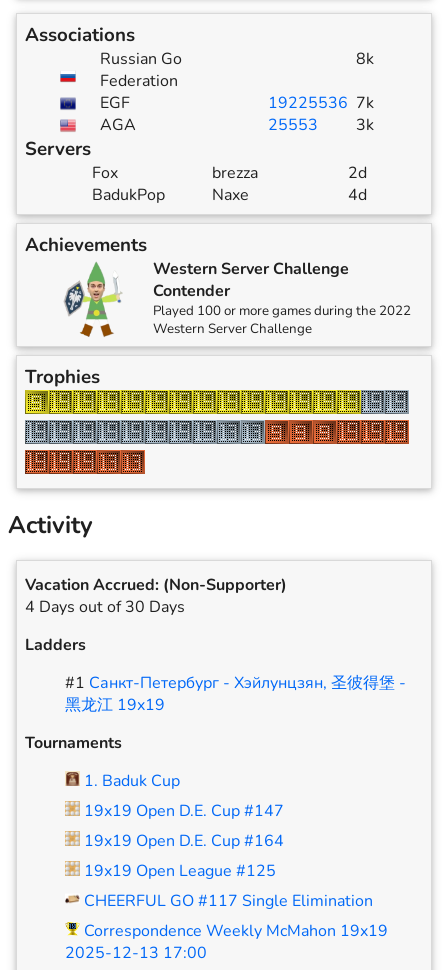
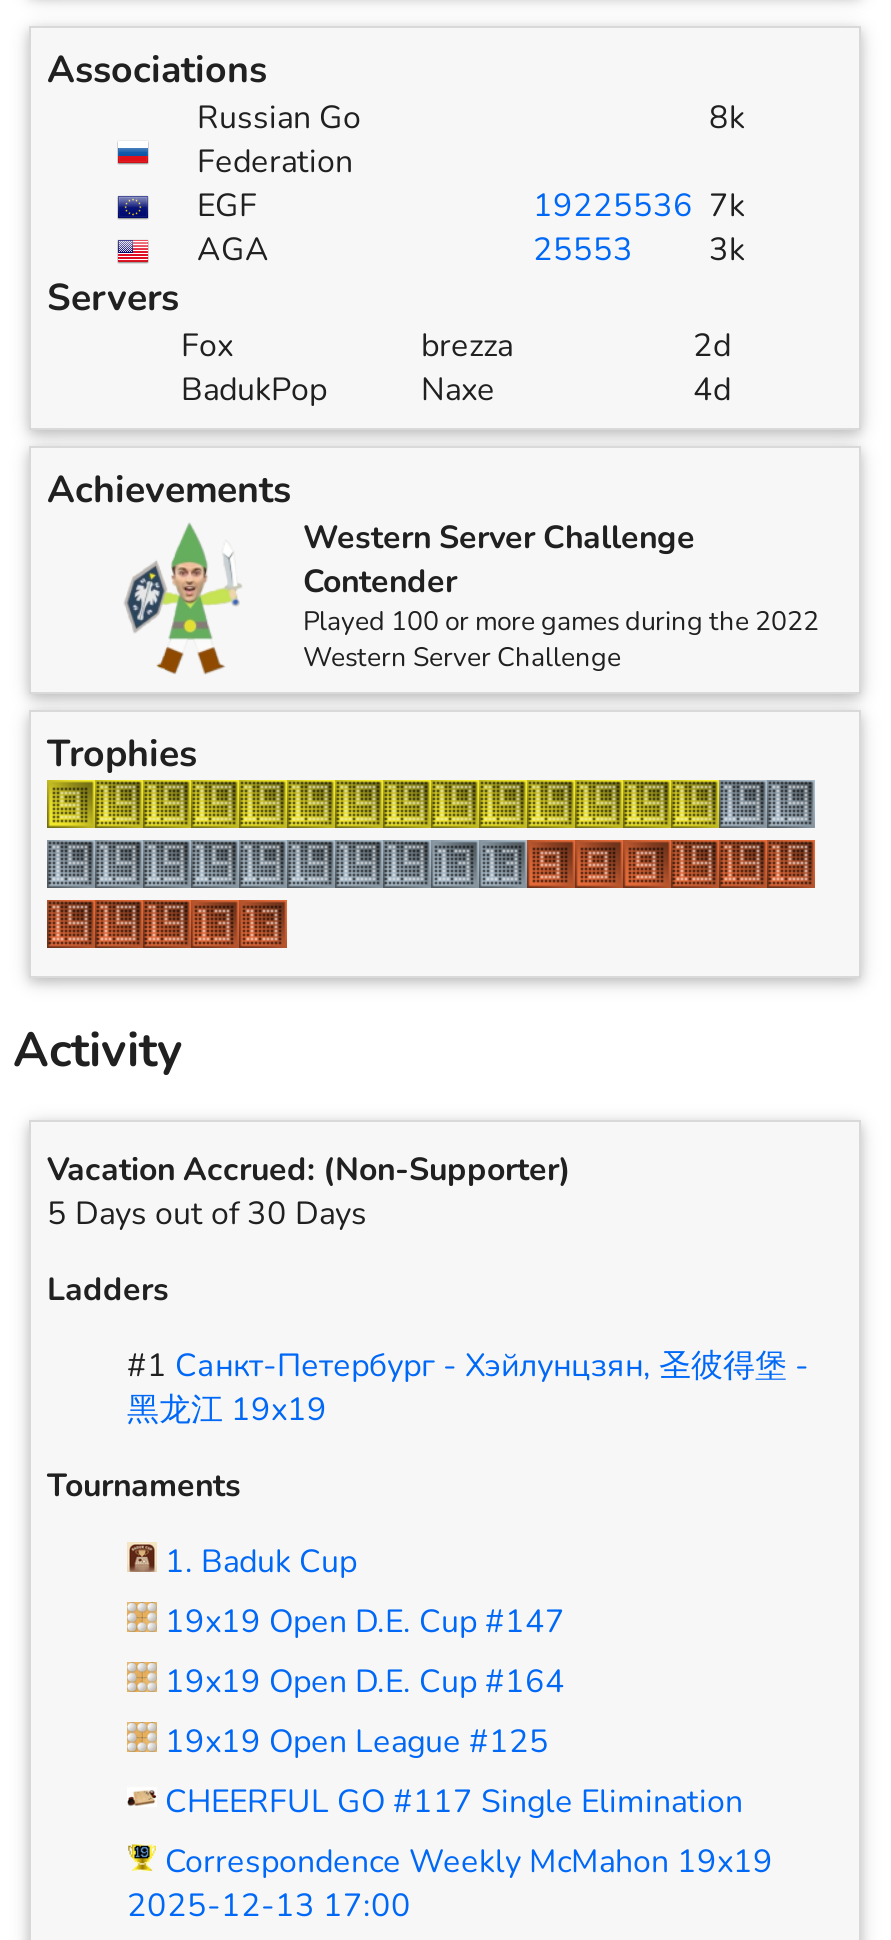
[25,596,185,618] 4 Days out of 30 Days -> [47,1192,367,1236] 5 Days out of 30 Days

